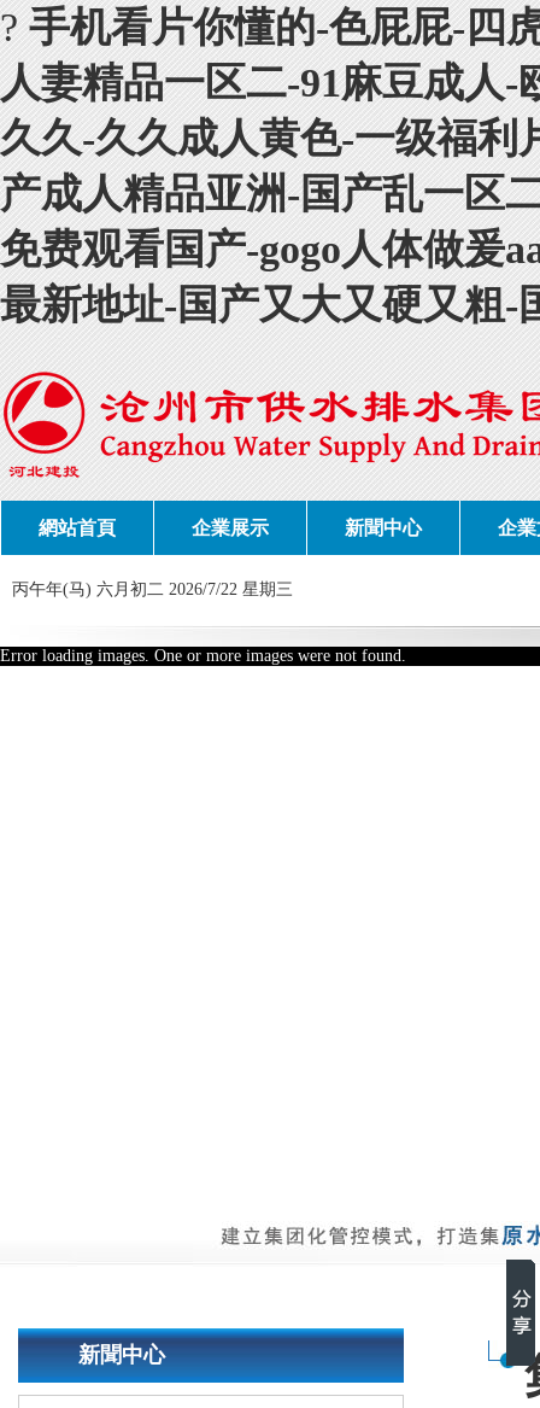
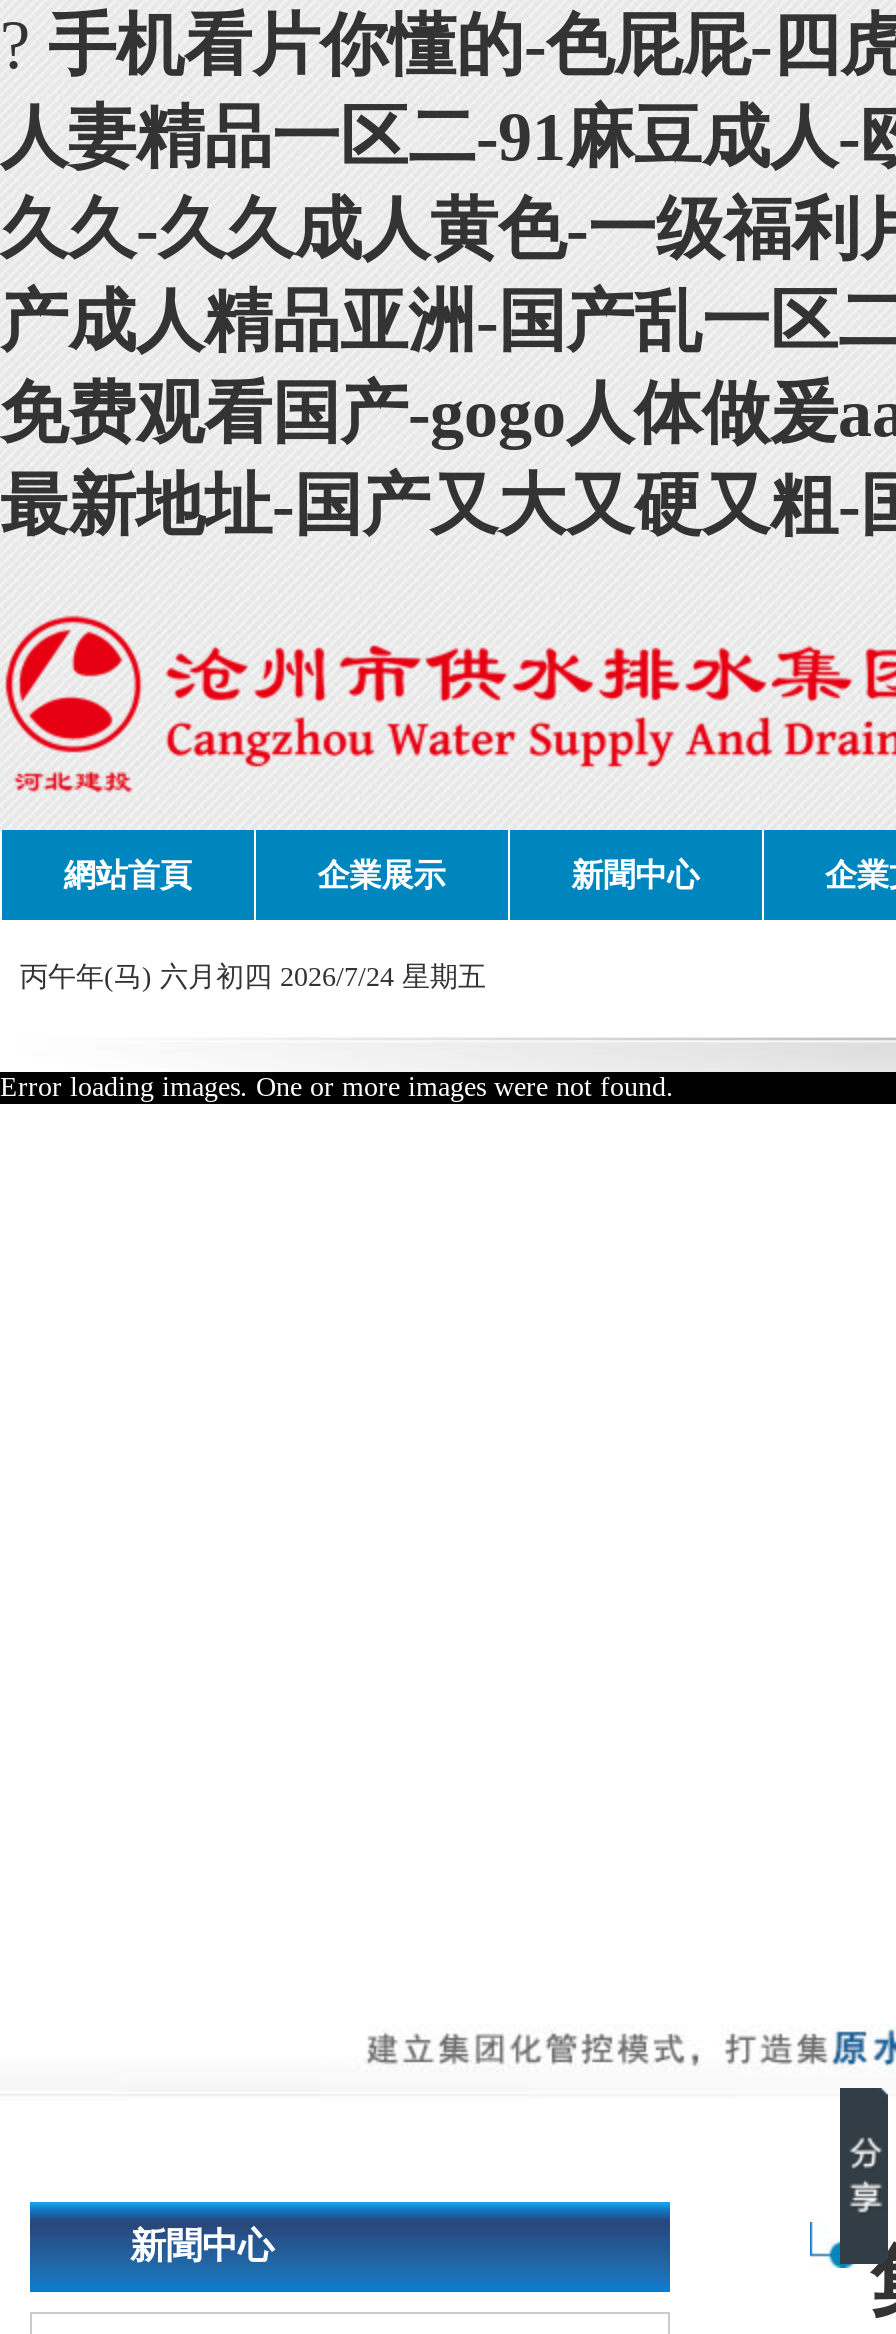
[12,580,293,598] 丙午年(马) 六月初二 2026/7/22 星期三 -> [20,962,486,992] 丙午年(马) 六月初四 2026/7/24 星期五

